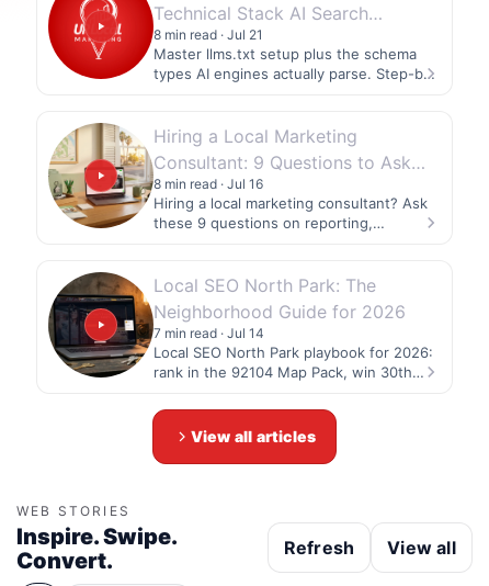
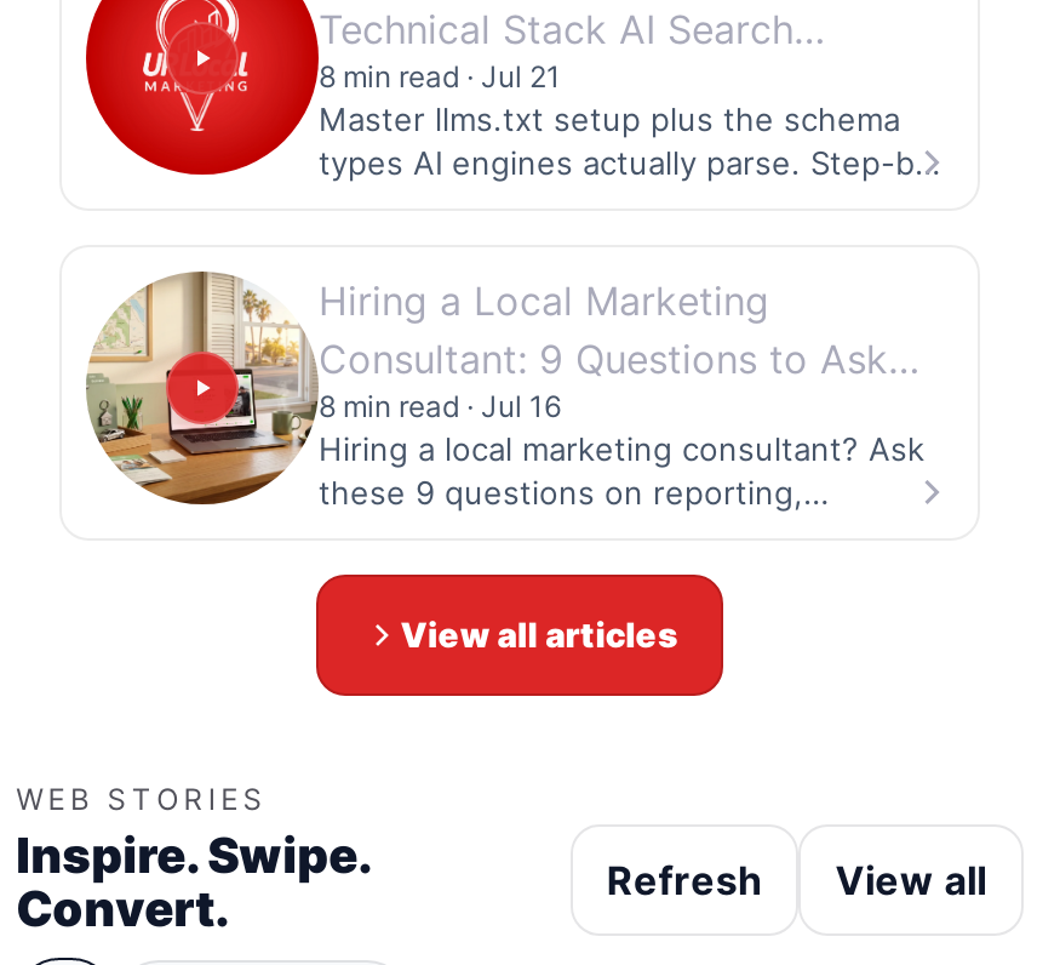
[48,272,433,381] [image] | Local SEO North Park: The | Neighborhood Guide for 2026 | 7 min read · Jul 14 | Local SEO North Park playbook for 2026: | rank in the 92104 Map Pack, win 30th… -> none

